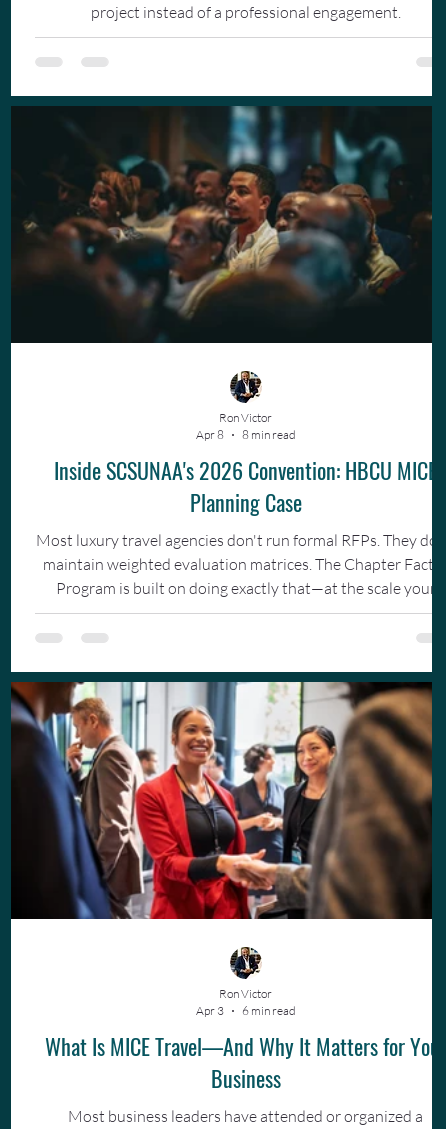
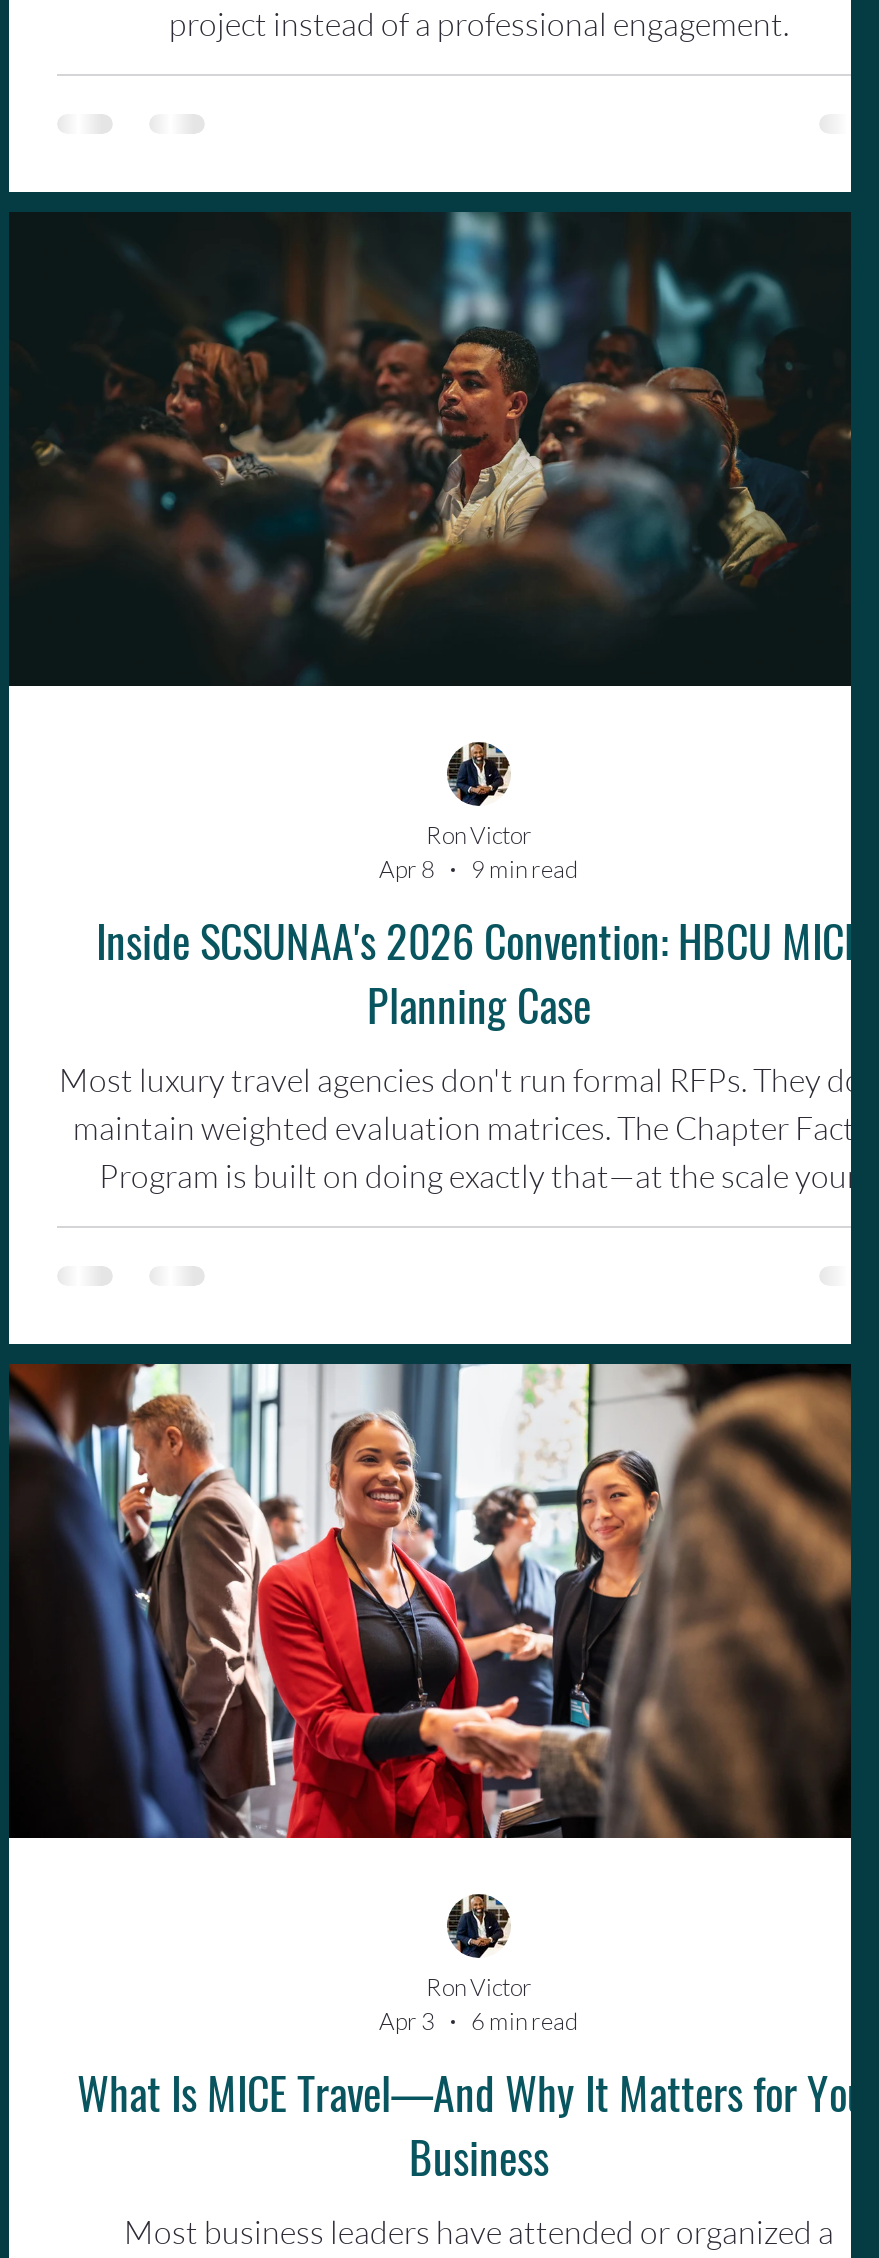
[196,427,296,442] Apr 8 8 min read -> [379,855,579,885] Apr 8 9 min read

